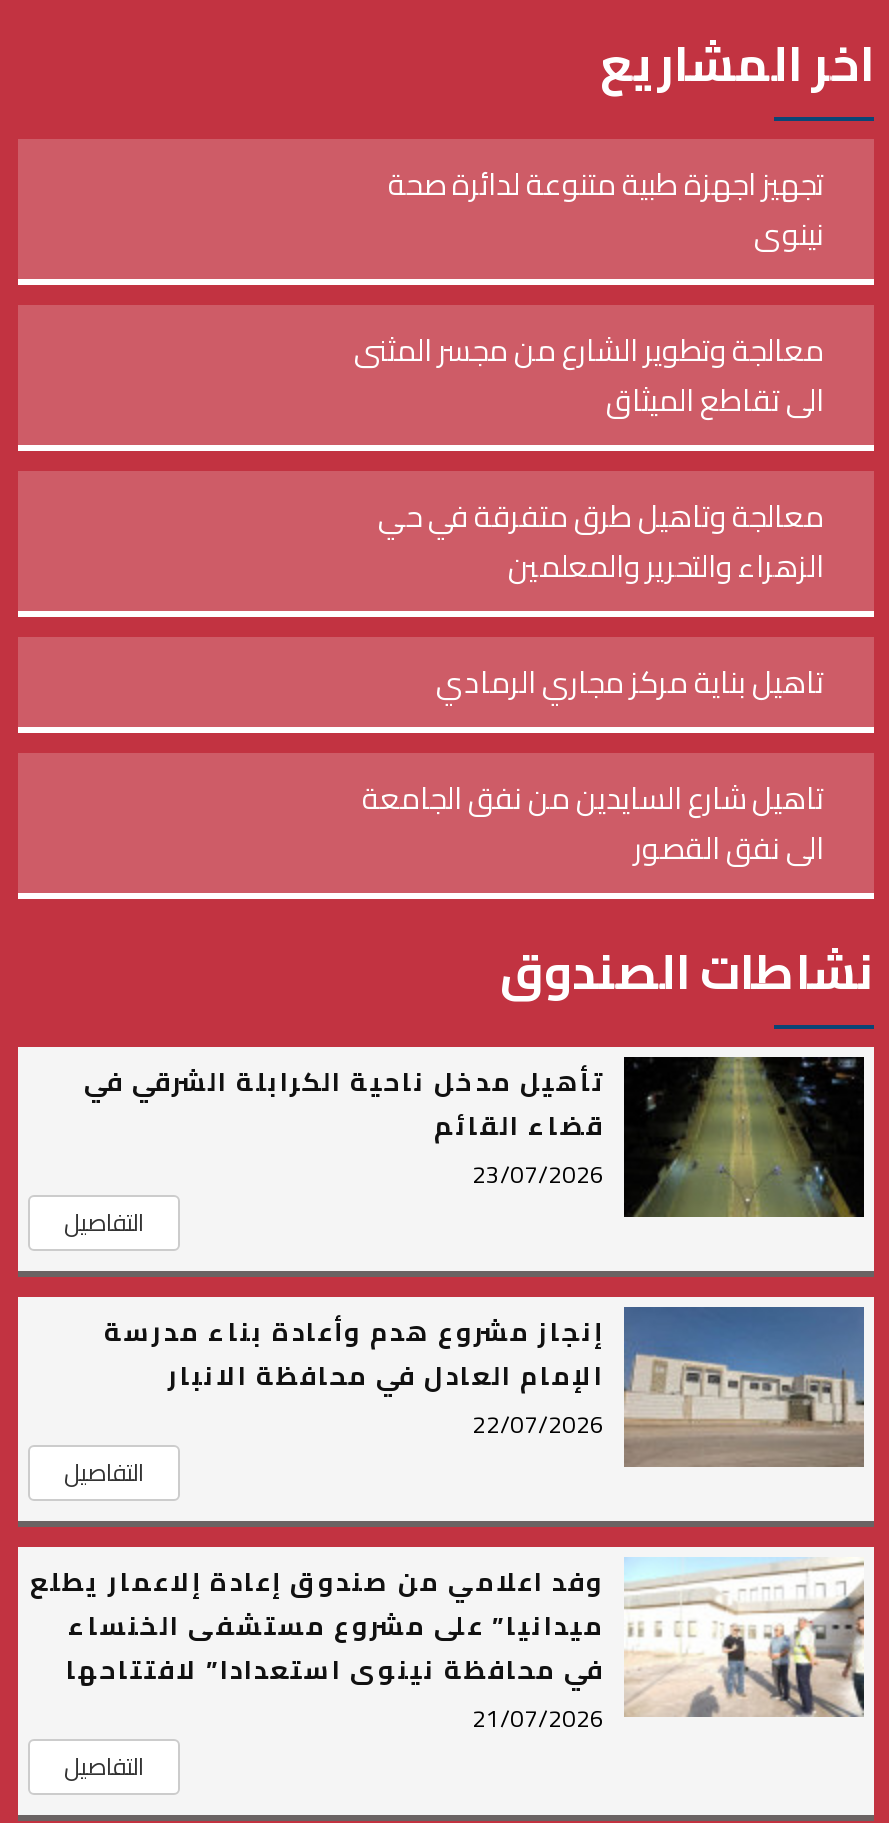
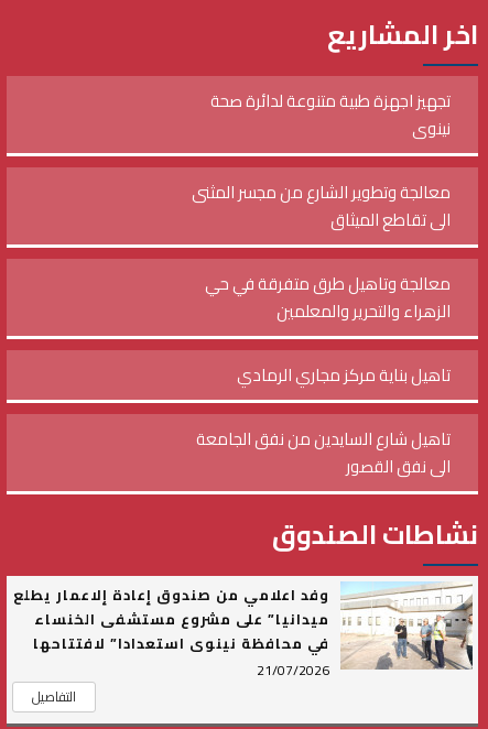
[64,1055,866,1494] [image] | تأهيل مدخل ناحية الكرابلة الشرقي في | قضاء القائم | 23/07/2026 | التفاصيل | إنجاز مشروع هدم وأعادة بناء مدرسة | الإمام العادل في محافظة الانبار | 22/07/2026 | التفاصيل -> none
[16,1269,876,1527] [image] -> none

